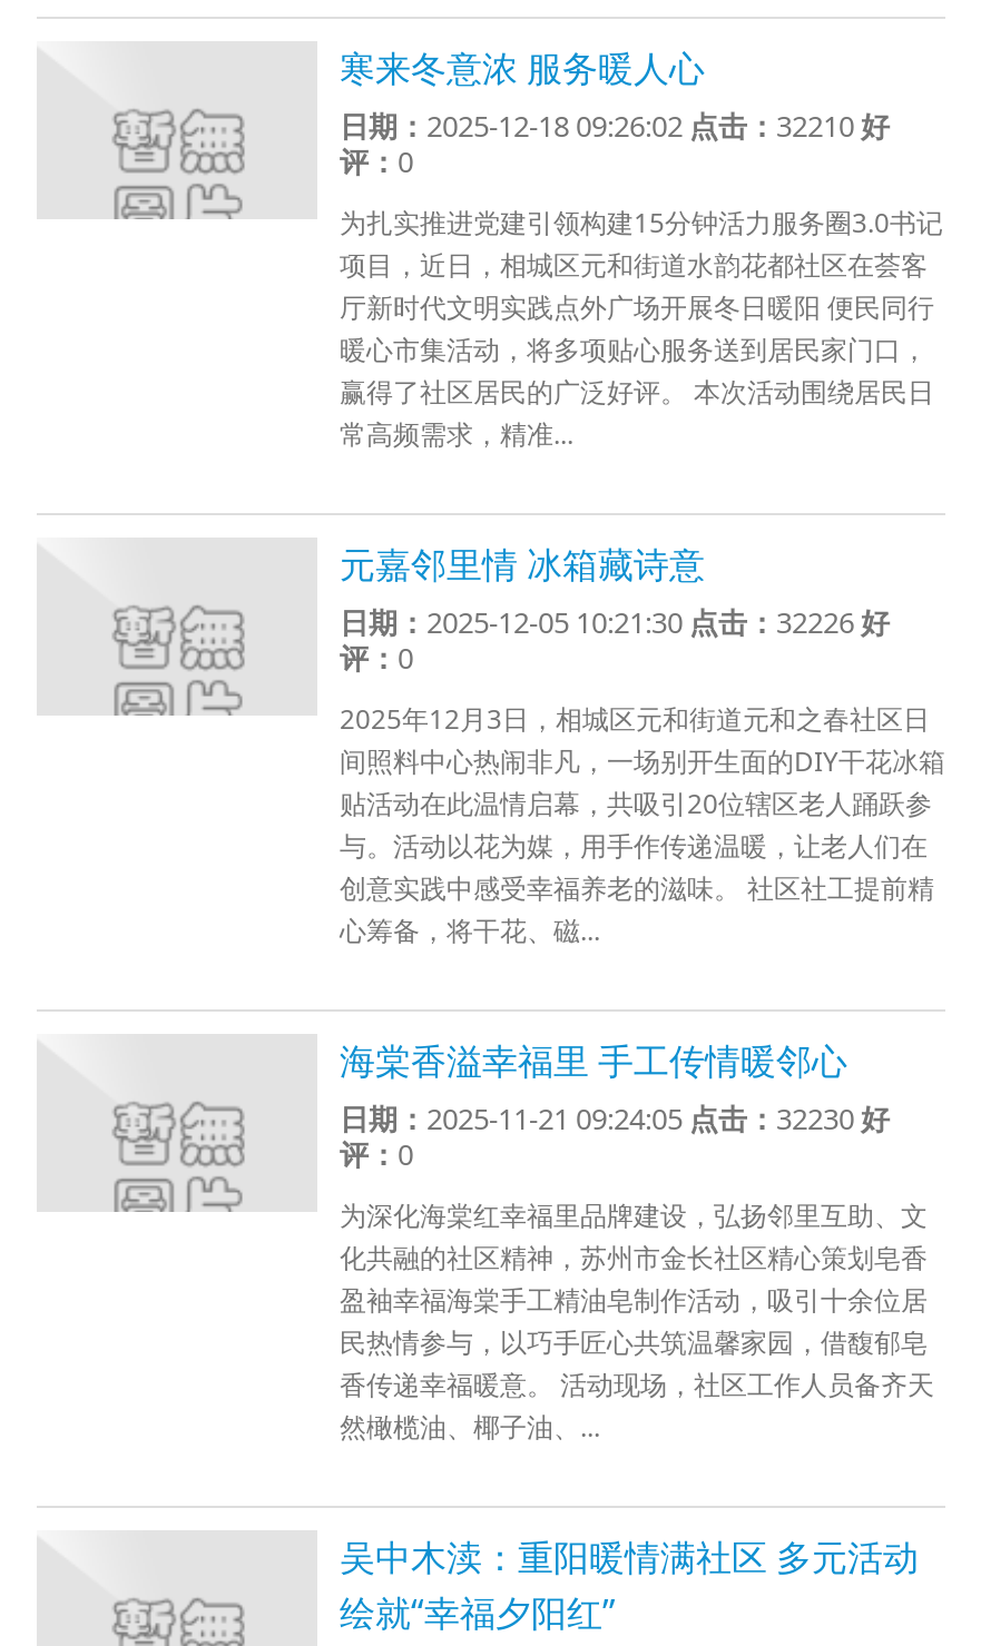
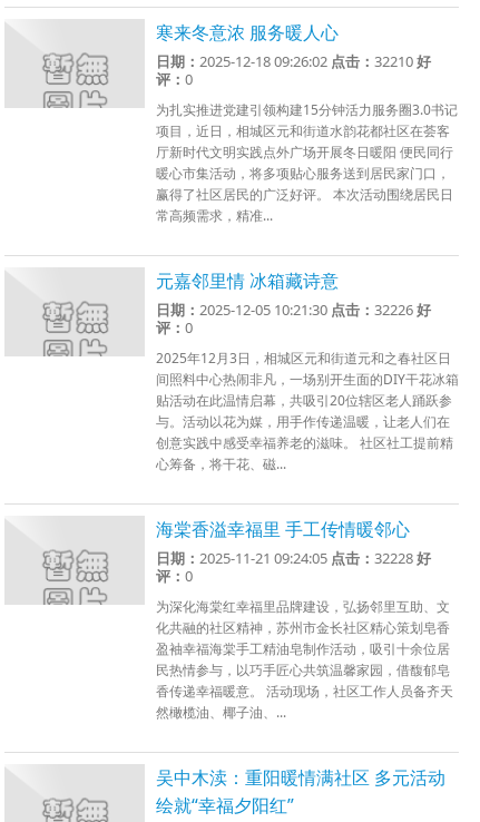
[340,1097,890,1137] 日期：2025-11-21 09:24:05点击：32230好 -> [156,547,431,567] 日期：2025-11-21 09:24:05点击：32228好

